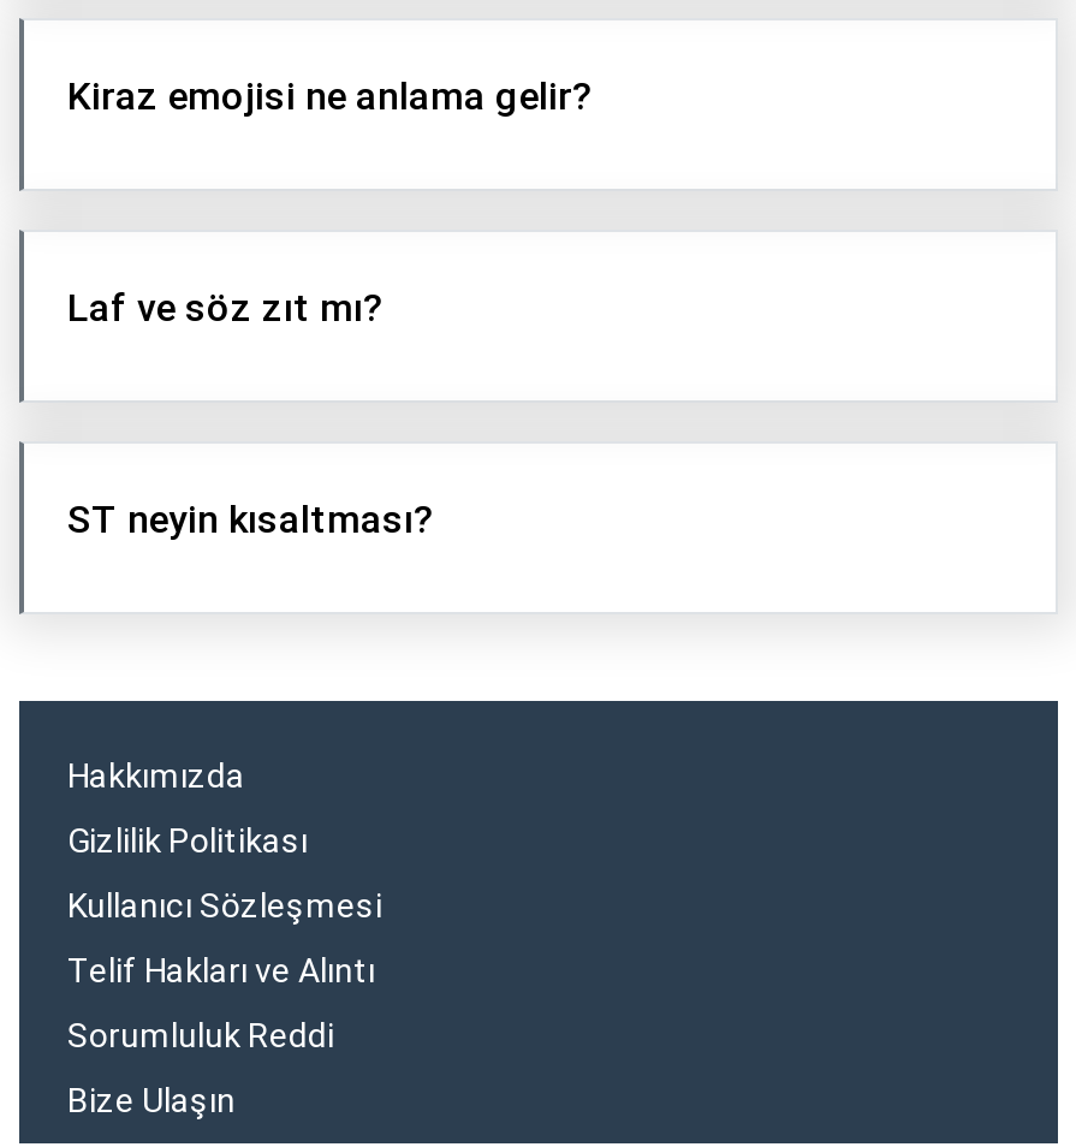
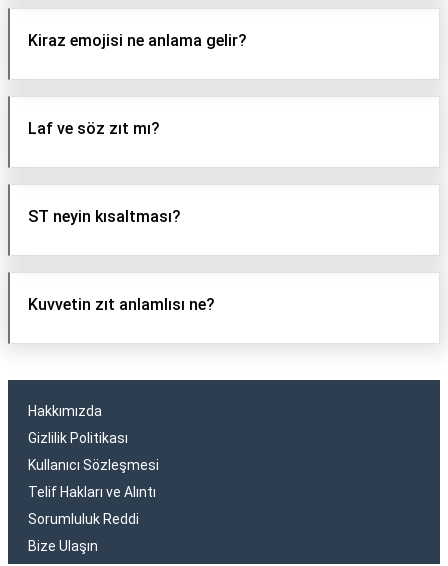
none -> [28,295,215,314] Kuvvetin zıt anlamlısı ne?

